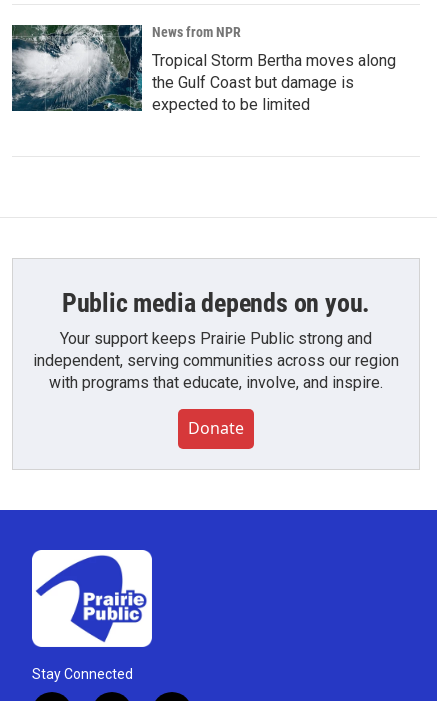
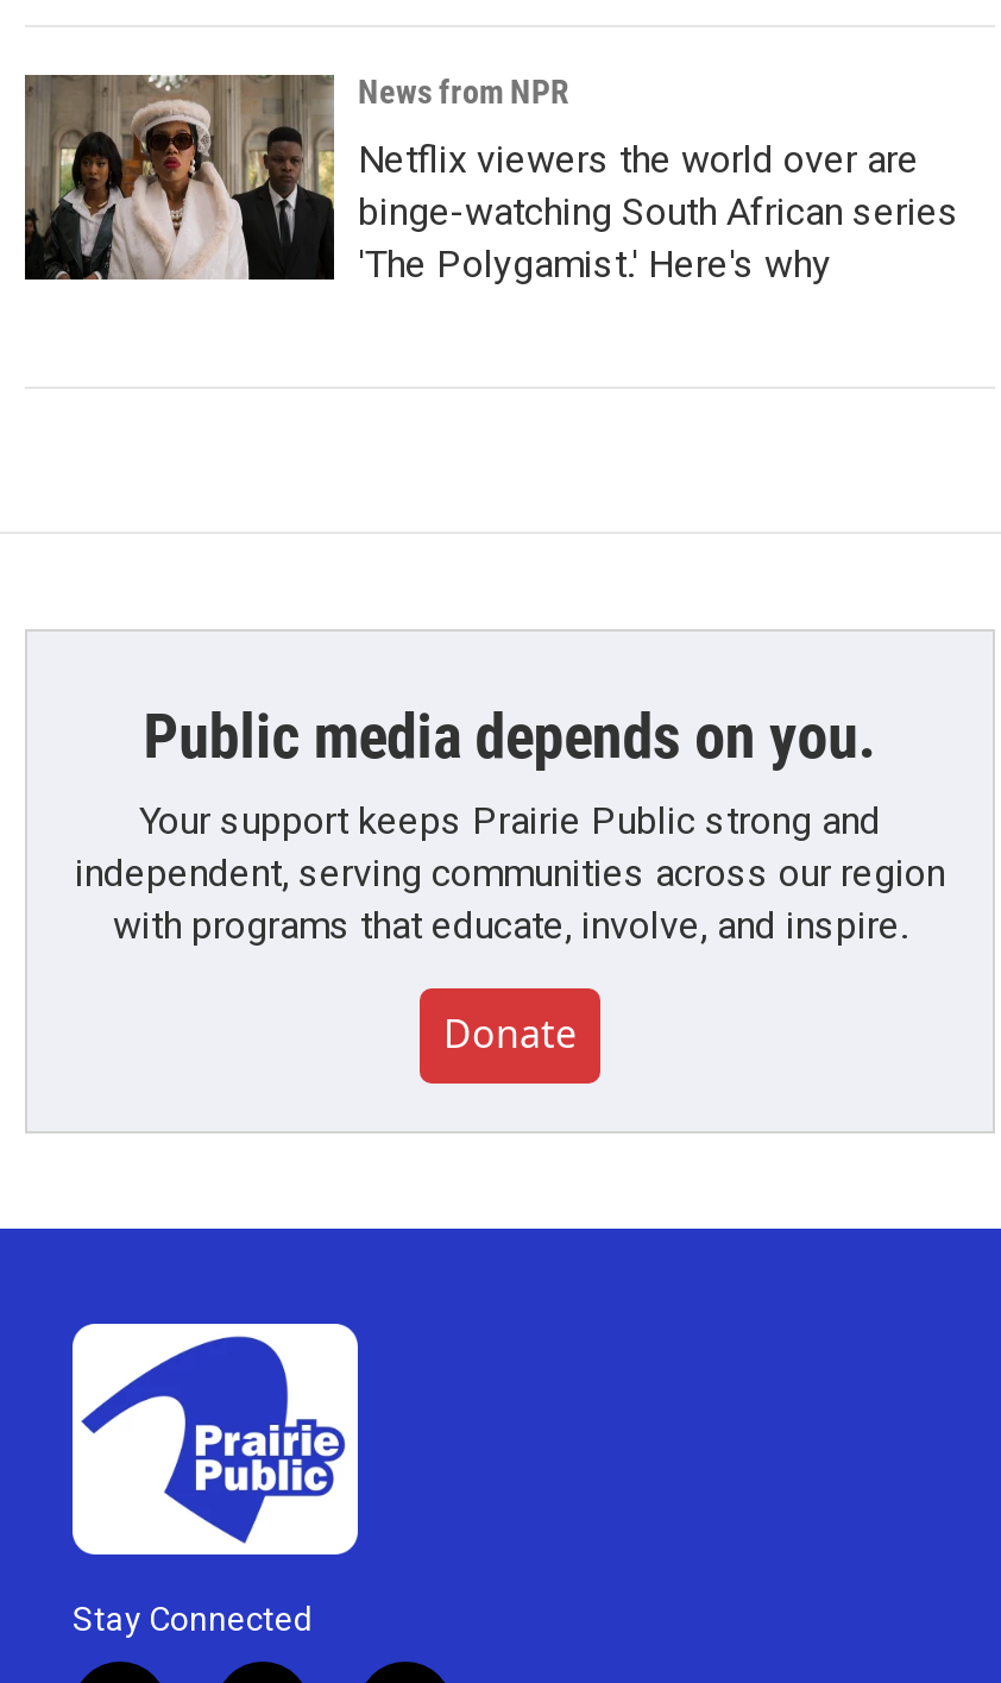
[11,24,396,114] [image] | Tropical Storm Bertha moves along | the Gulf Coast but damage is | expected to be limited -> [23,73,959,287] [image] | Netflix viewers the world over are | binge-watching South African series | 'The Polygamist.' Here's why

